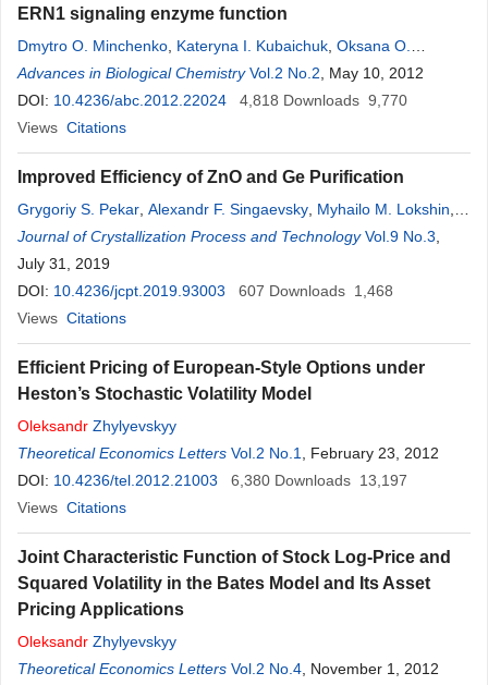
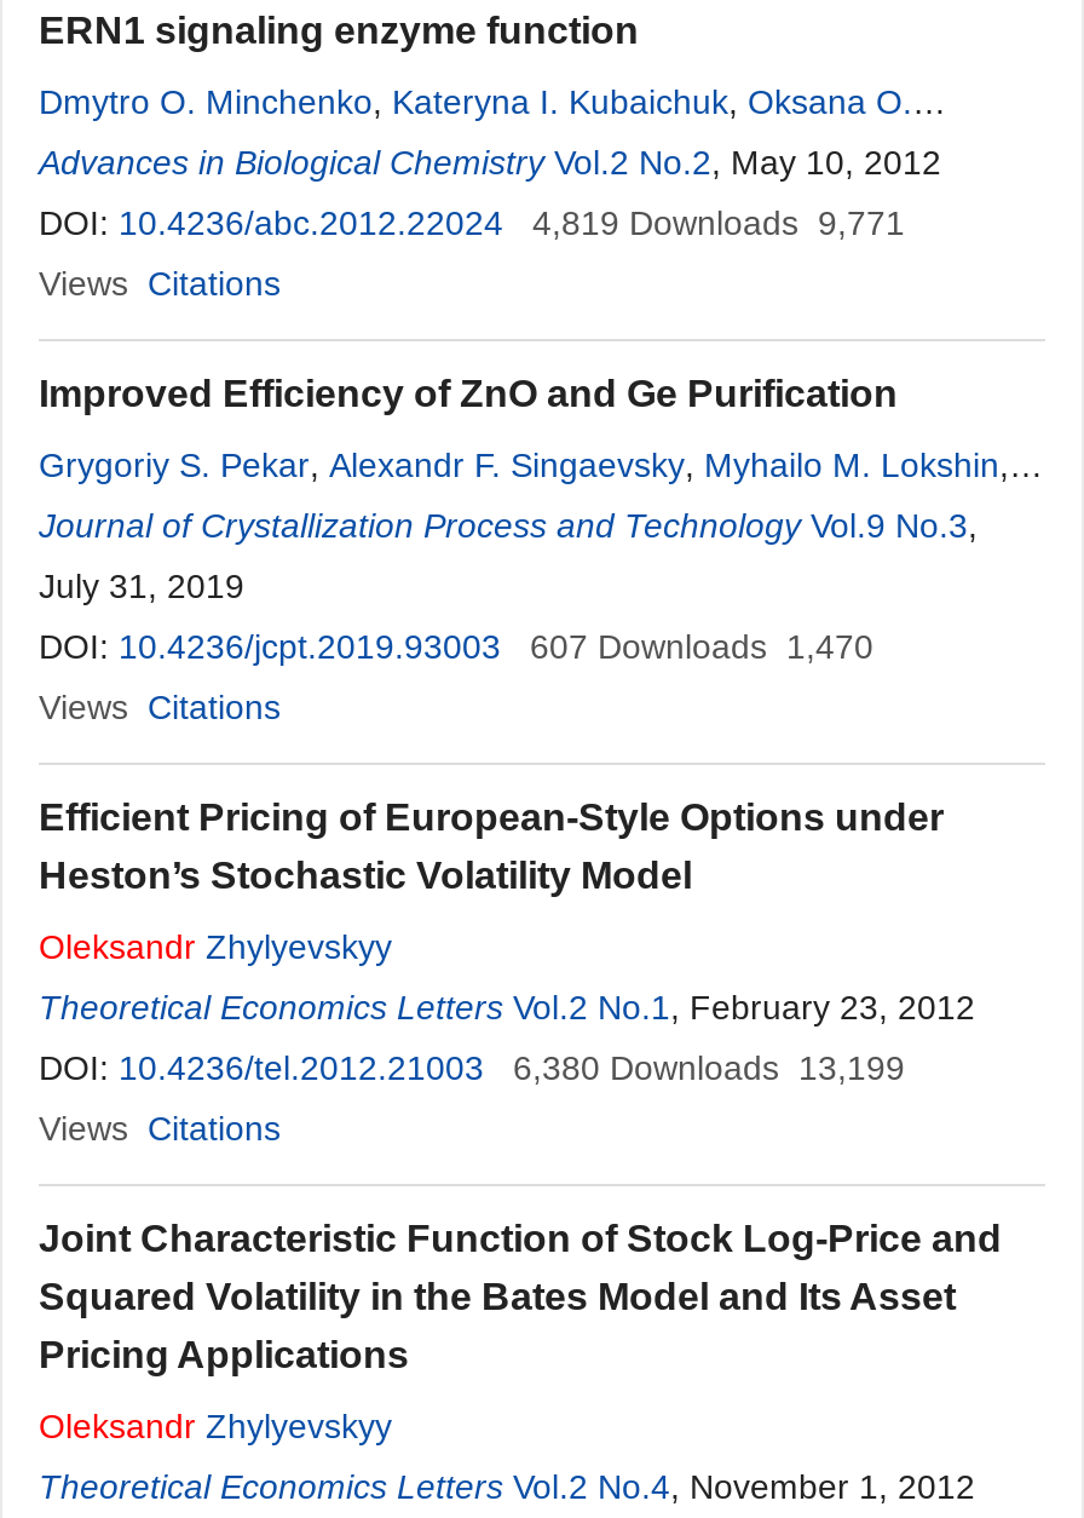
[17,91,407,109] DOI: 10.4236/abc.2012.22024 4,818 Downloads 9,770 -> [39,203,905,242] DOI: 10.4236/abc.2012.22024 4,819 Downloads 9,771
[17,282,393,299] DOI: 10.4236/jcpt.2019.93003 607 Downloads 1,468 -> [39,627,873,666] DOI: 10.4236/jcpt.2019.93003 607 Downloads 1,470
[17,472,407,489] DOI: 10.4236/tel.2012.21003 6,380 Downloads 13,197 -> [39,1048,905,1087] DOI: 10.4236/tel.2012.21003 6,380 Downloads 13,199

